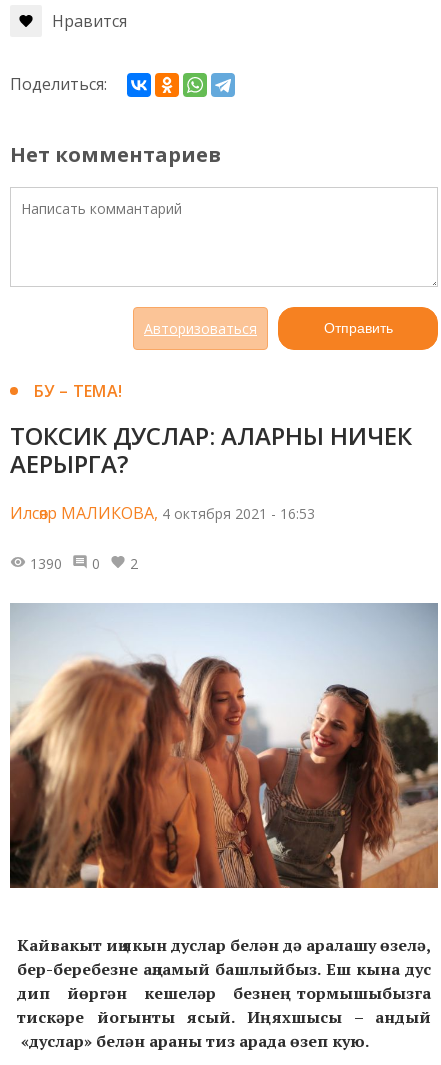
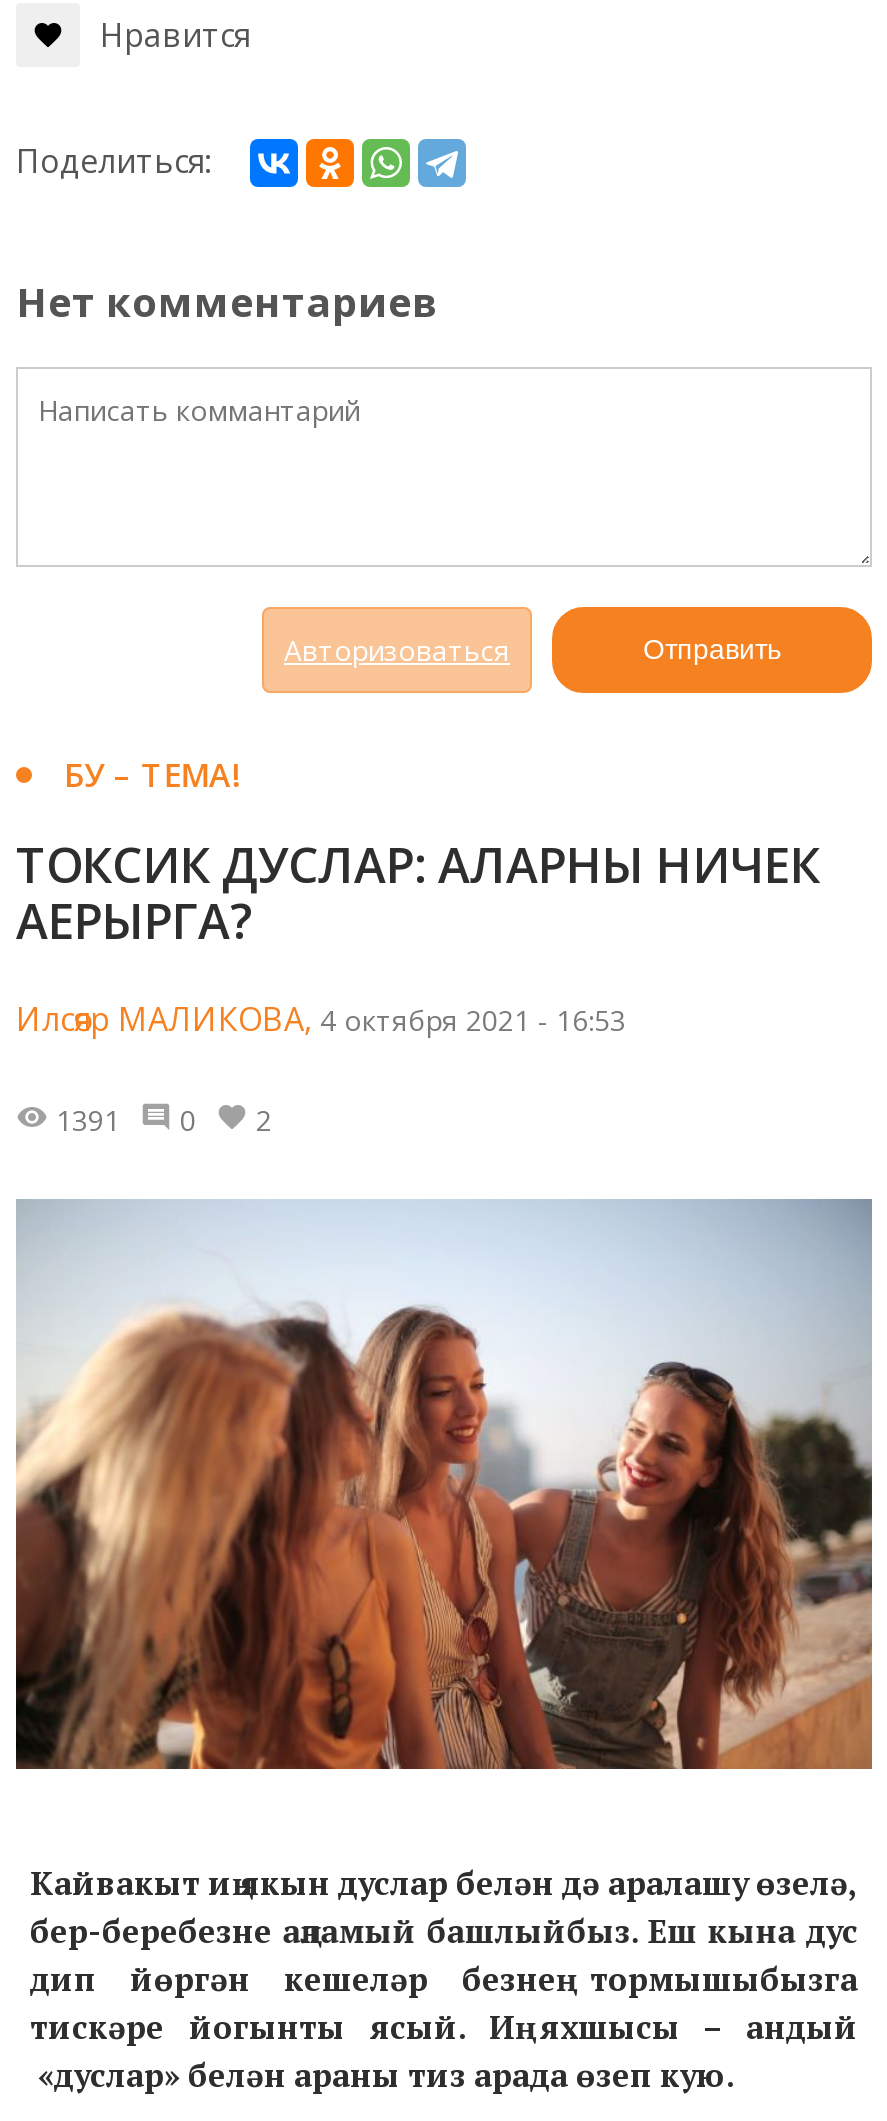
[30,554,138,573] 1390 0 2 -> [56,1100,272,1138] 1391 0 2

